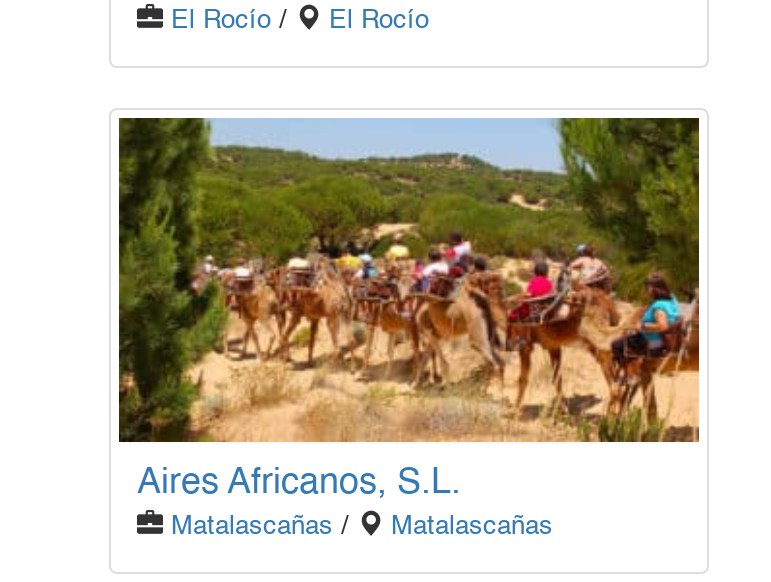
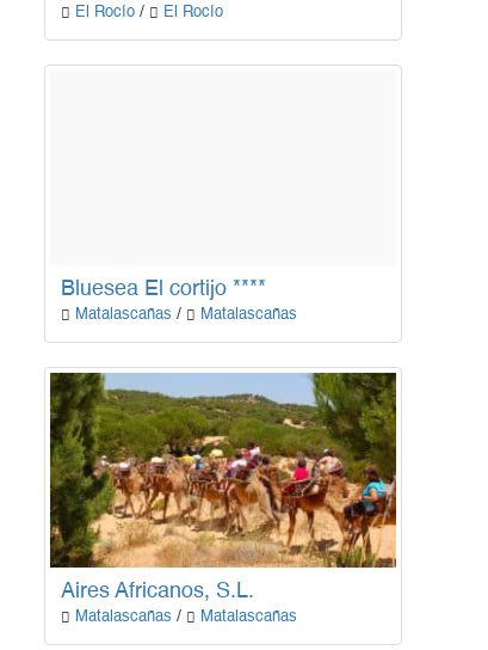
none -> [61,278,297,322] Bluesea El cortijo **** | Matalascañas / | Matalascañas

